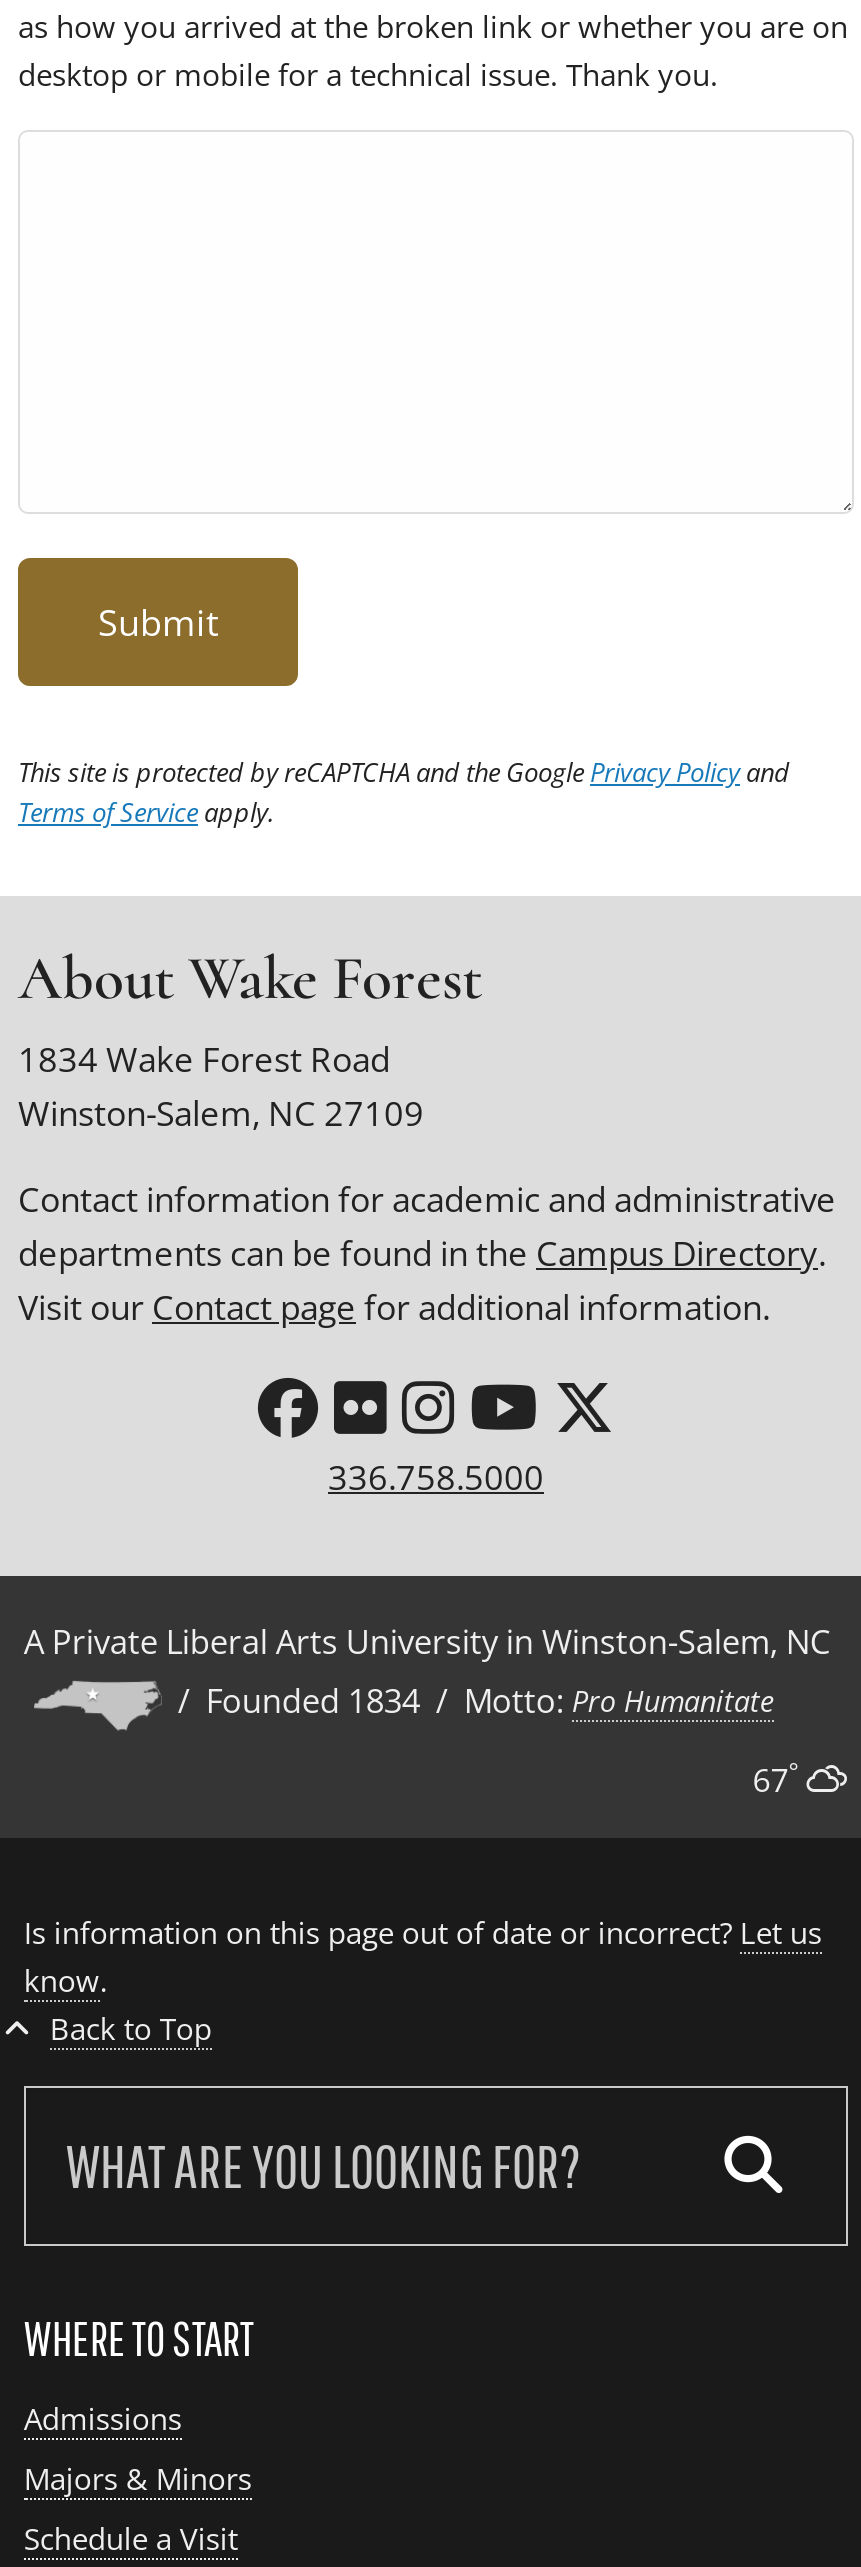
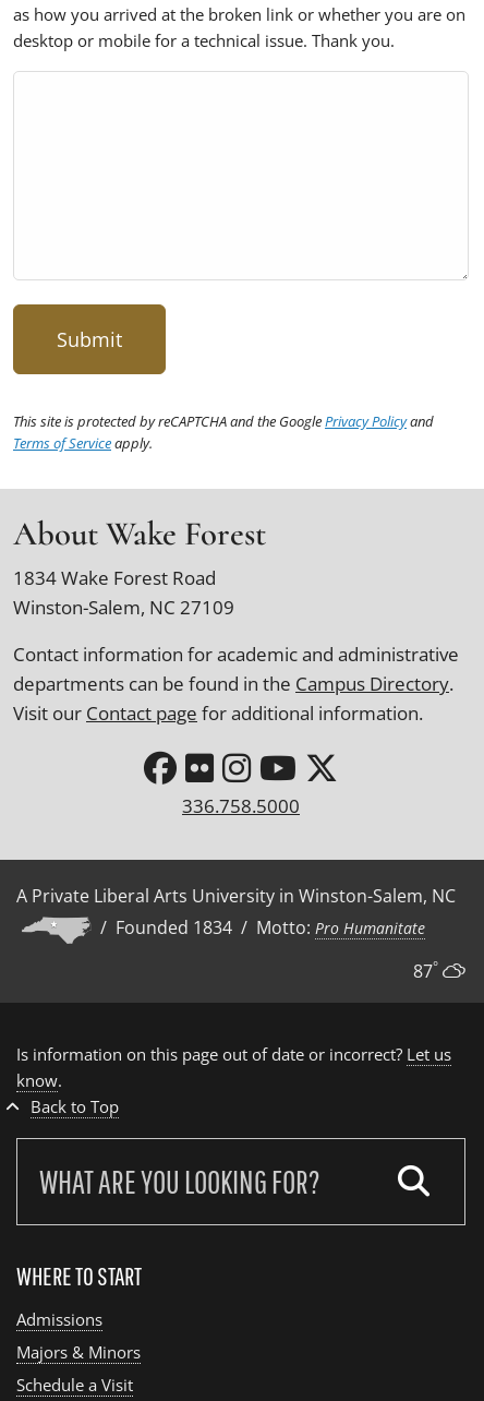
[752,1753,798,1801] 67° -> [413,957,438,983] 87°

